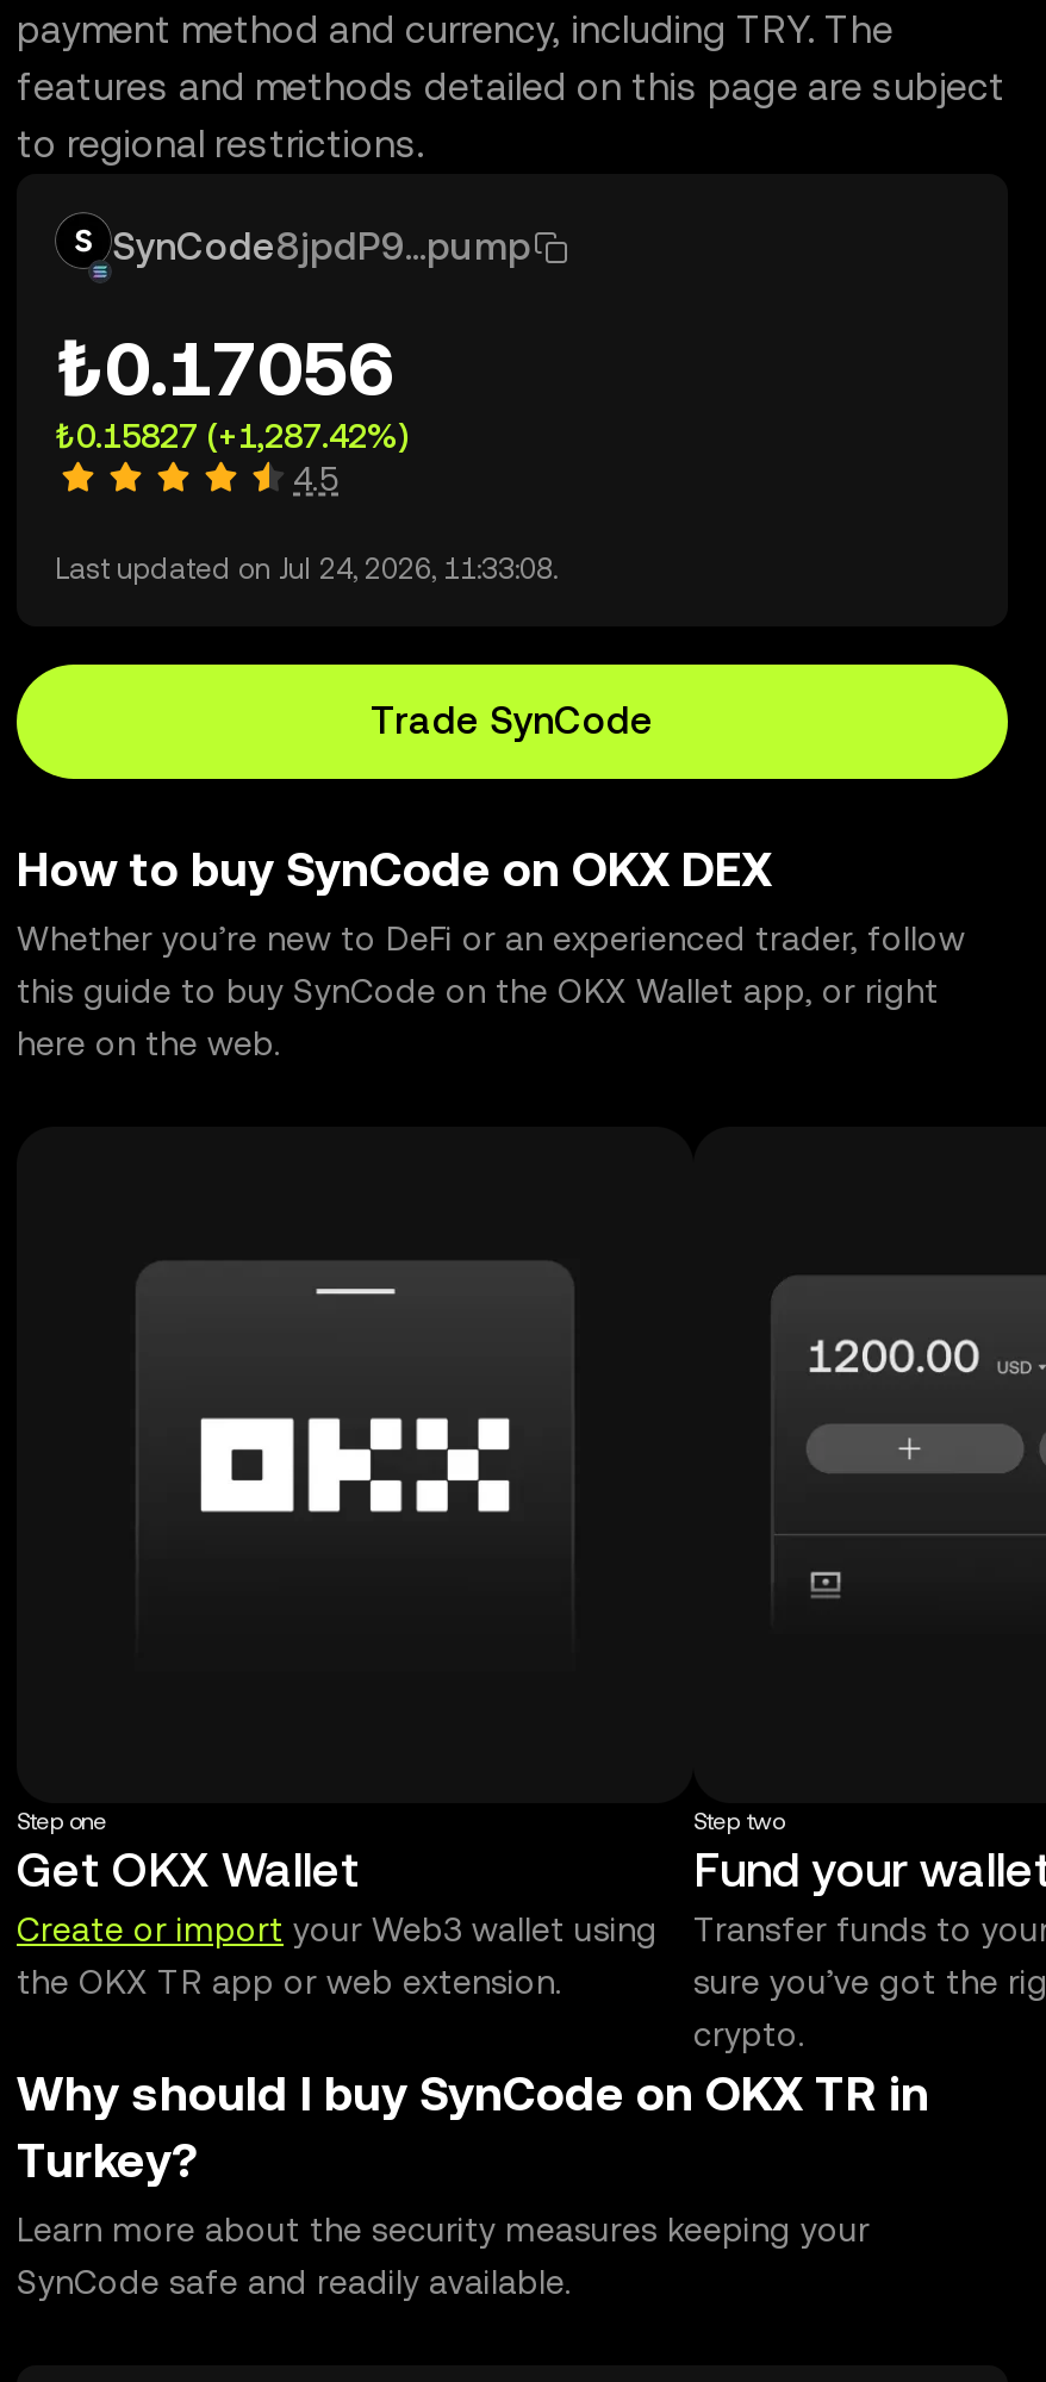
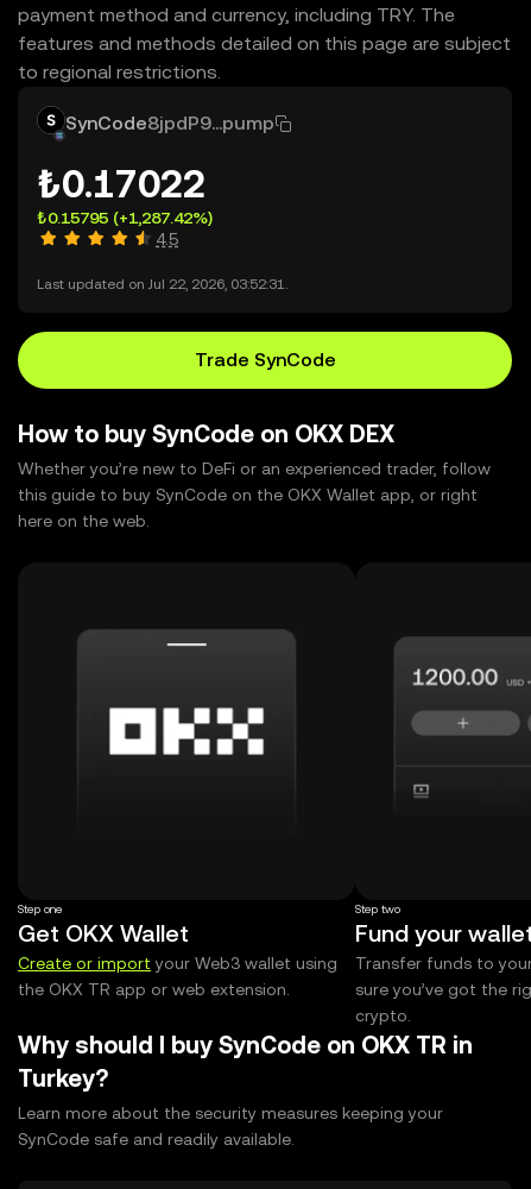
[55,324,393,412] ₺0.17056 -> [37,162,206,206] ₺0.17022
[55,417,407,455] ₺0.15827 (+1,287.42%) -> [37,208,213,227] ₺0.15795 (+1,287.42%)
[55,553,558,586] Last updated on Jul 24, 2026, 11:33:08. -> [37,276,287,292] Last updated on Jul 22, 2026, 03:52:31.

